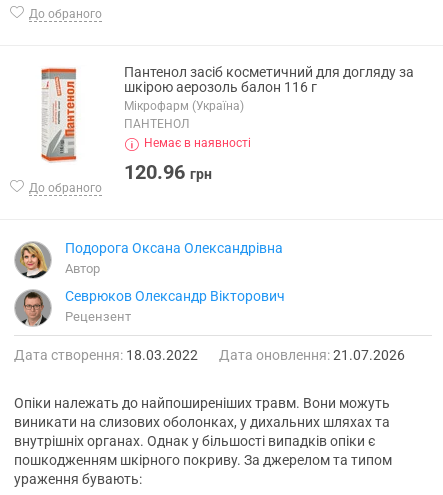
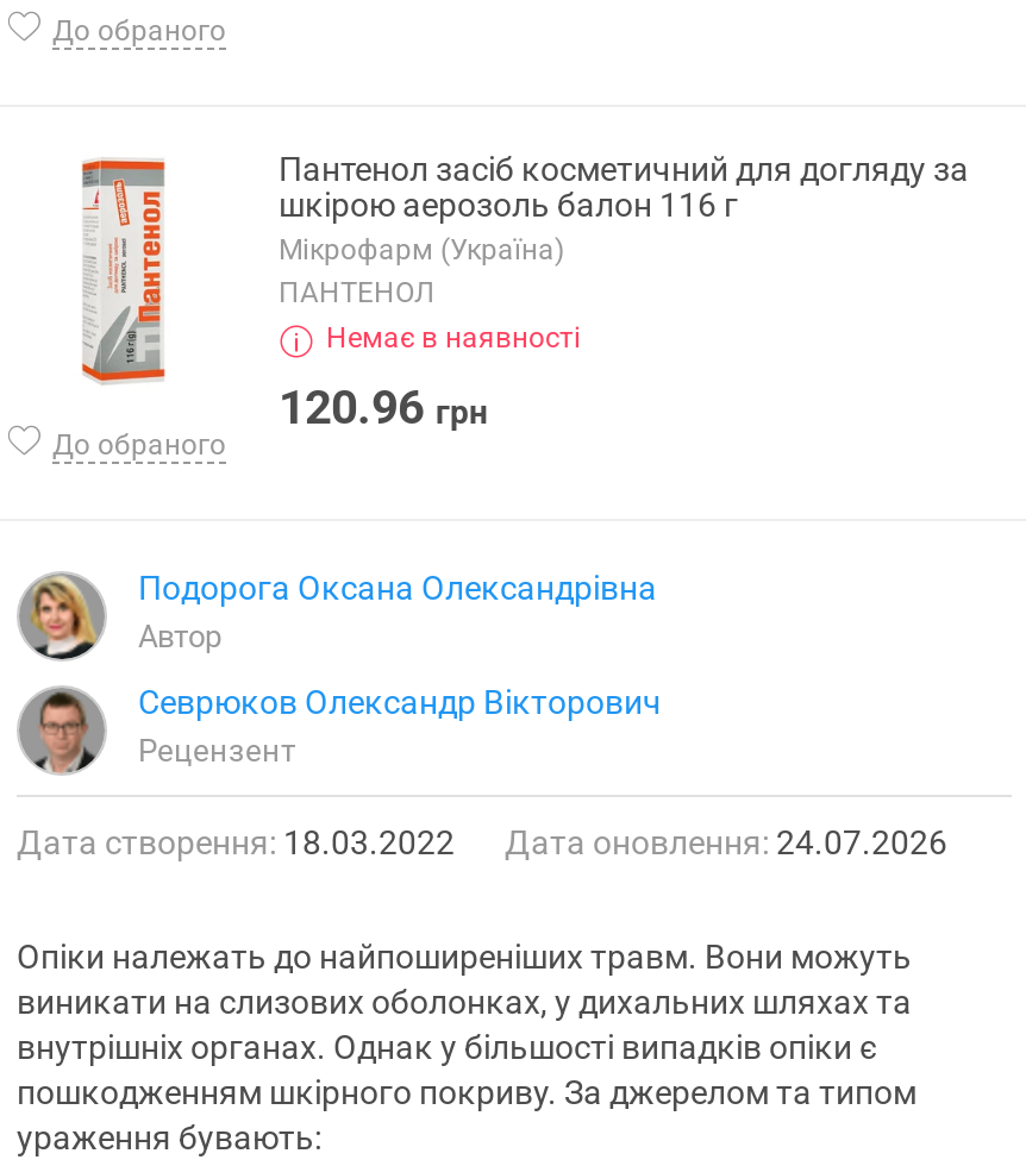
[14,346,405,362] Дата створення: 18.03.2022 Дата оновлення: 21.07.2026 -> [17,822,947,860] Дата створення: 18.03.2022 Дата оновлення: 24.07.2026

